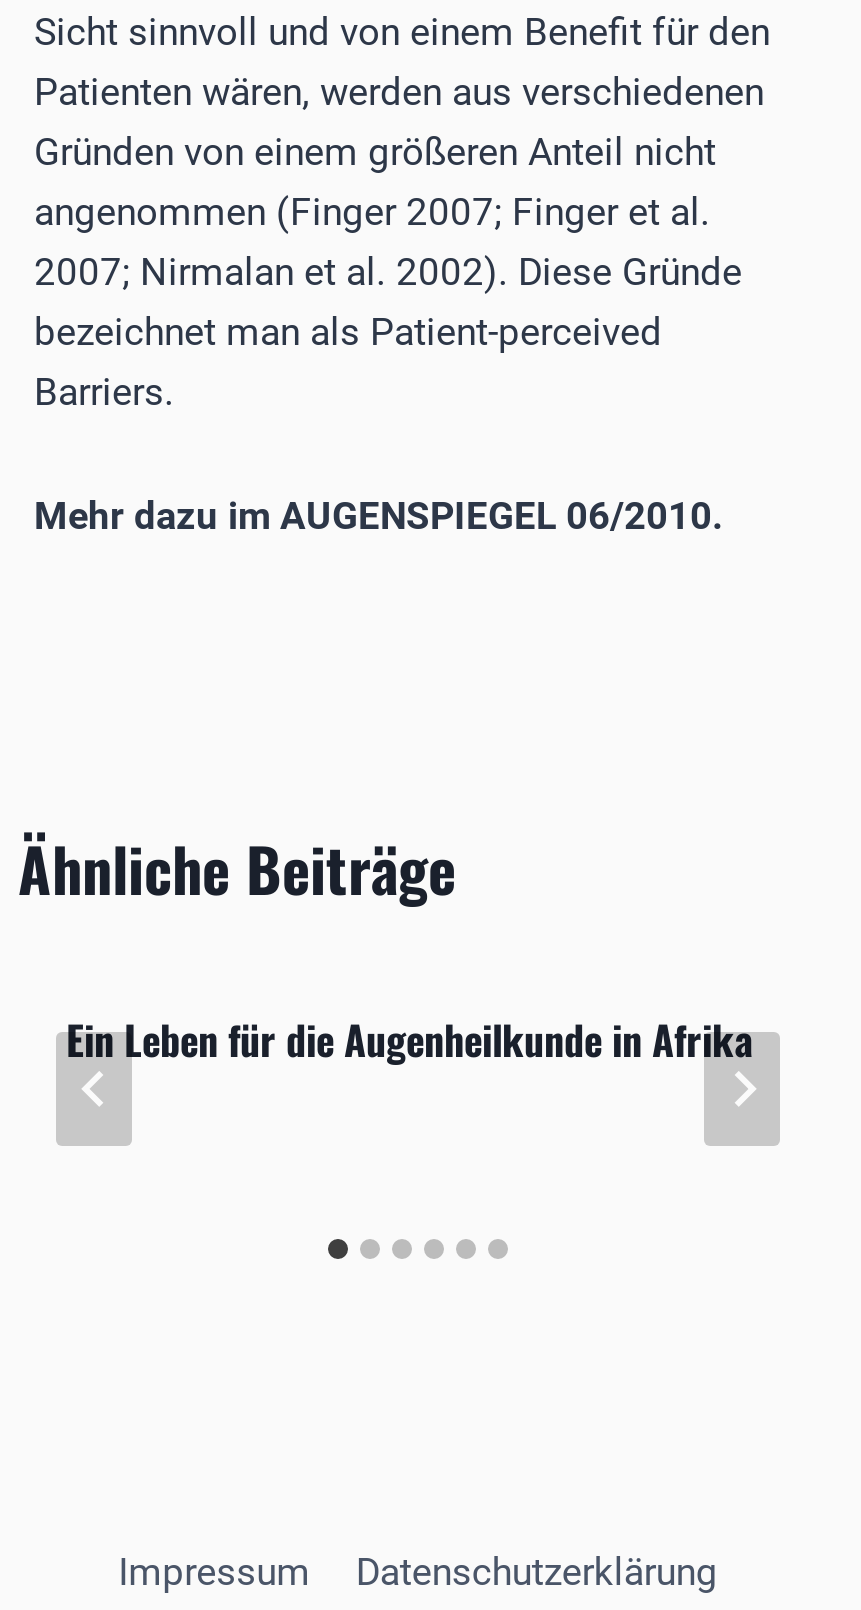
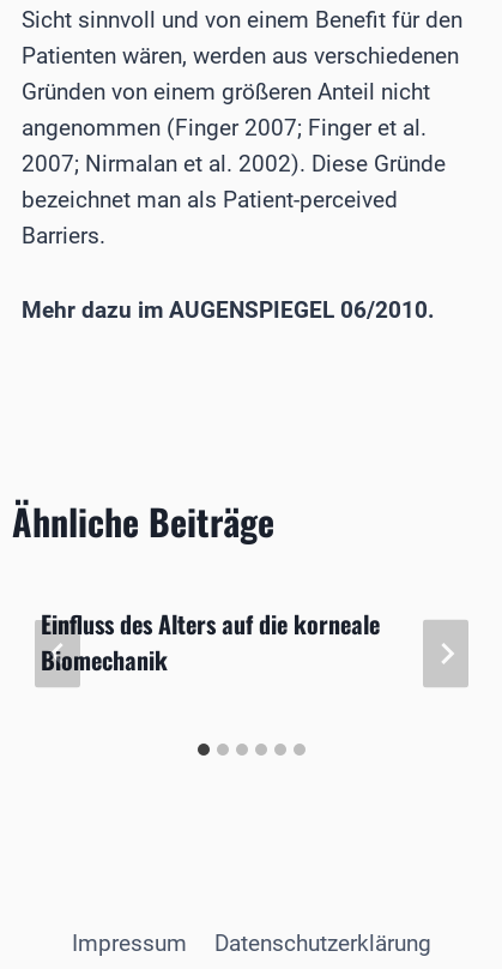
[66,1009,754,1069] Ein Leben für die Augenheilkunde in Afrika -> [41,606,380,678] Einfluss des Alters auf die korneale | Biomechanik

